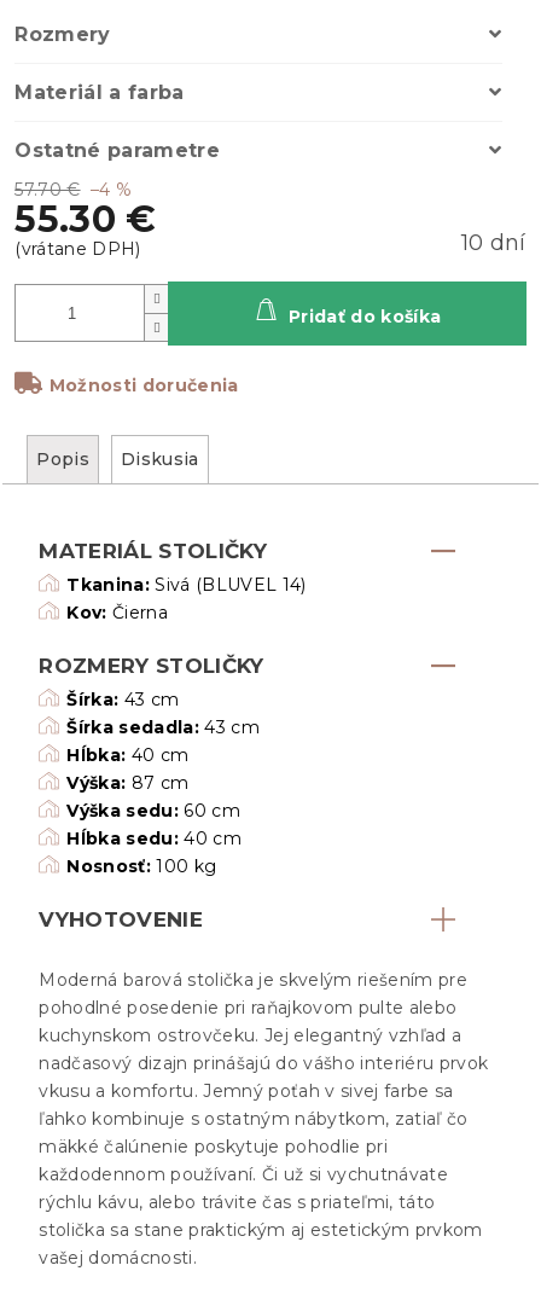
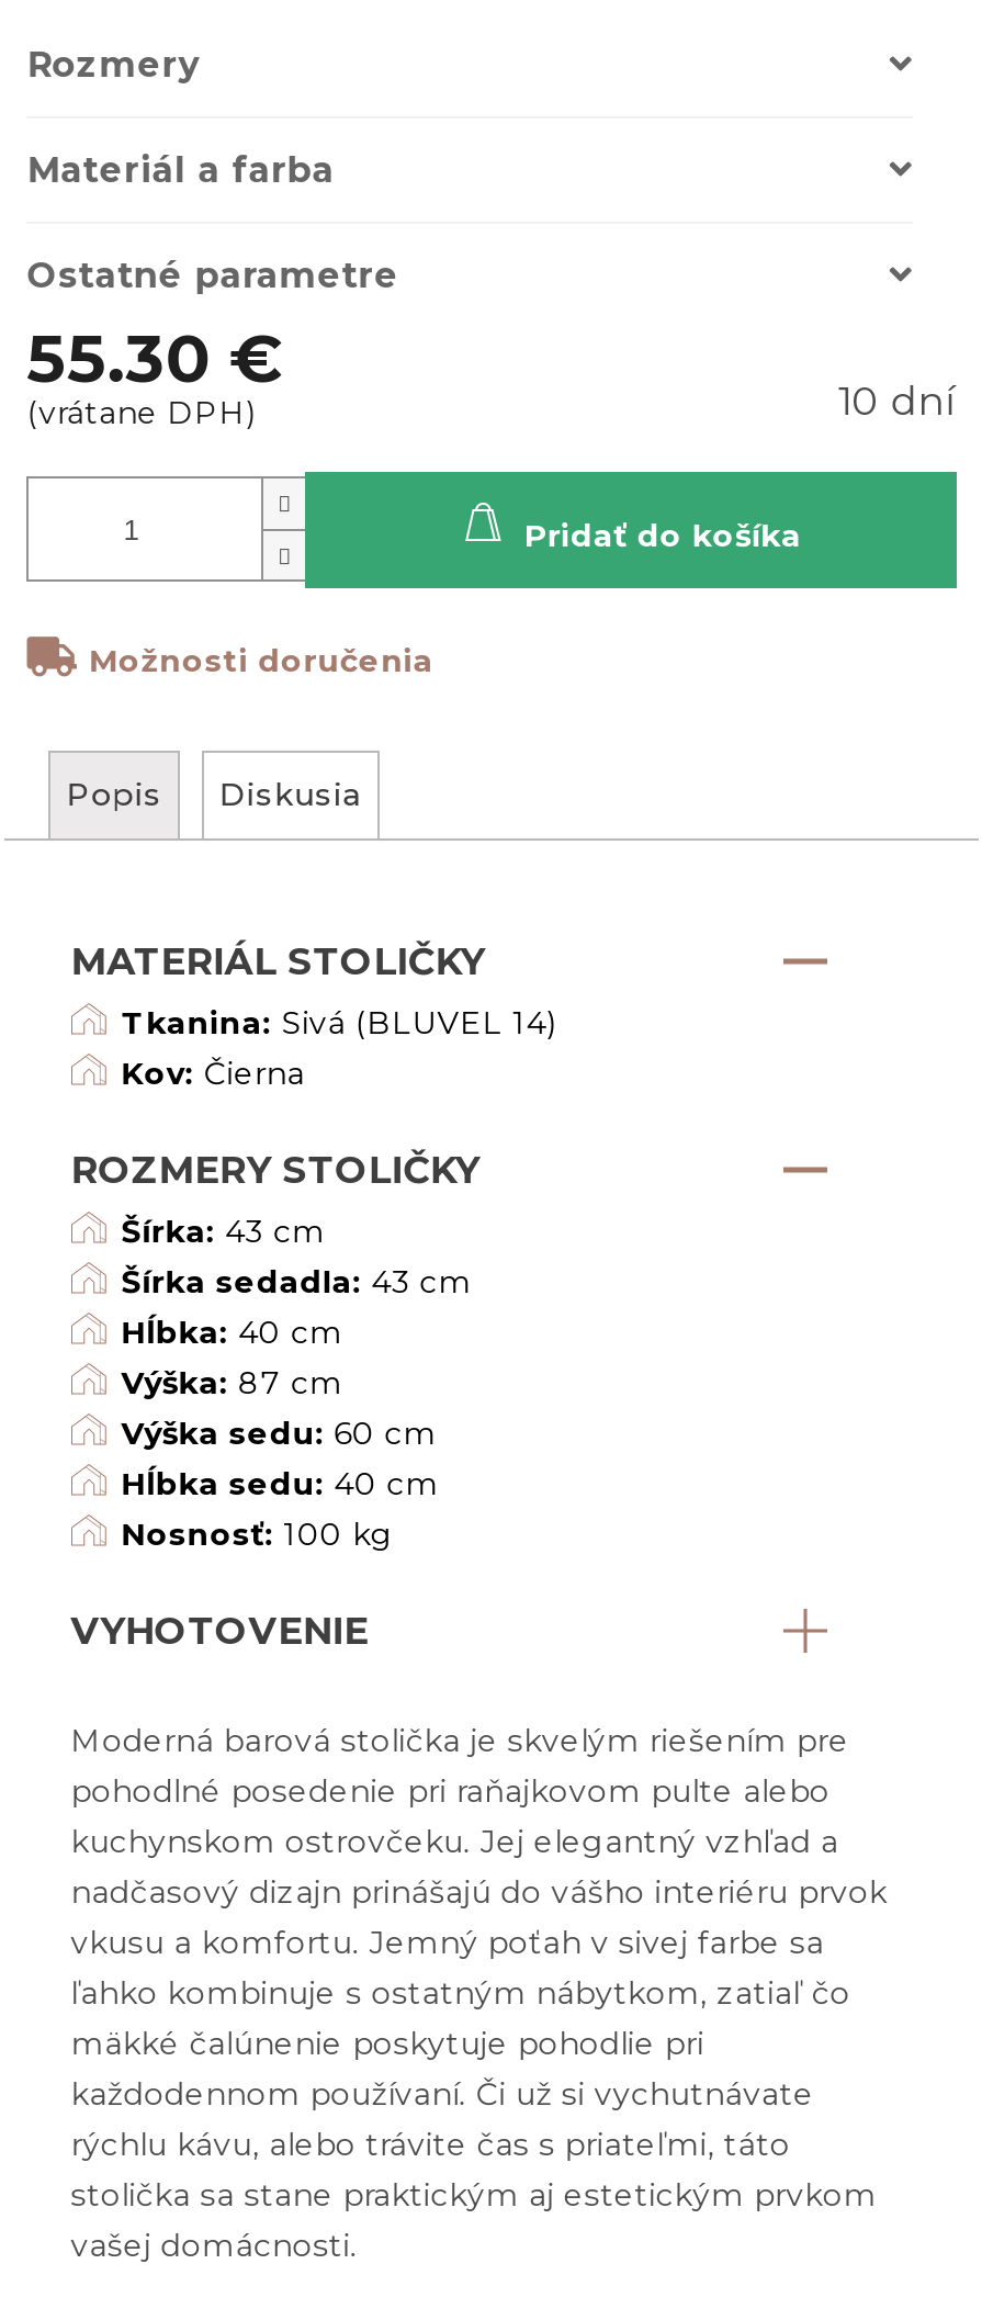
[15,178,132,200] 57.70 € –4 % -> none

